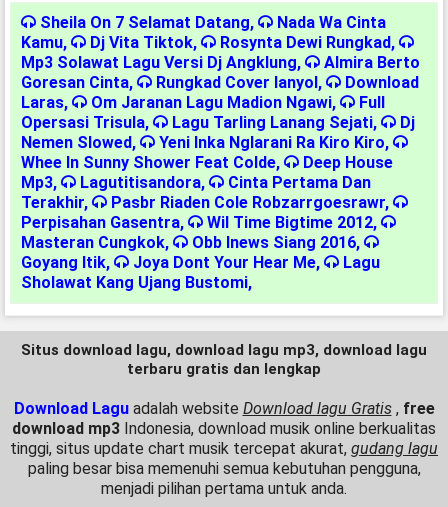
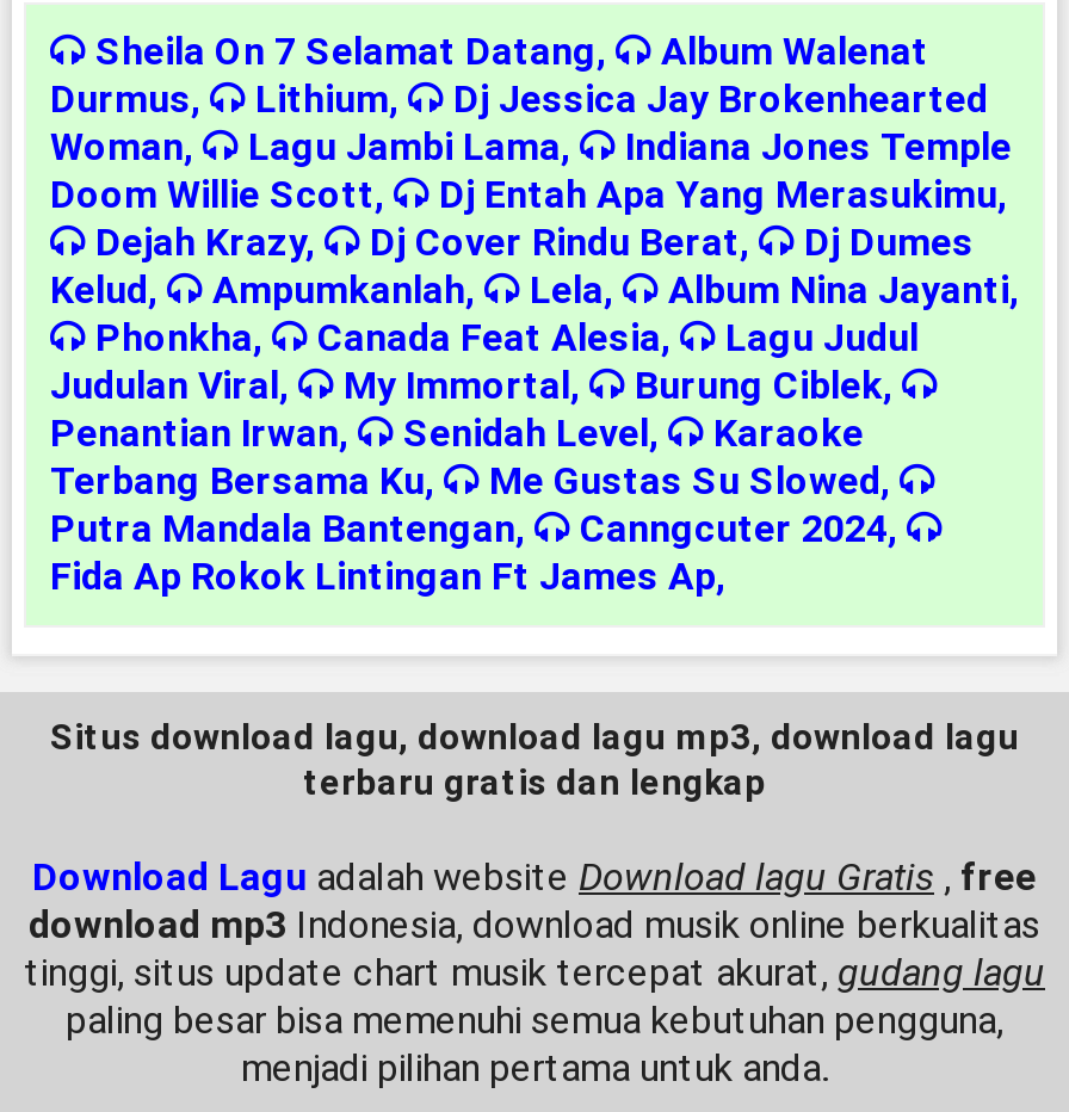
[21,13,420,292] Nada Wa Cinta | Kamu, | Dj Vita Tiktok, | Rosynta Dewi Rungkad, | Mp3 Solawat Lagu Versi Dj Angklung, | Almira Berto | Goresan Cinta, | Rungkad Cover Ianyol, | Download | Laras, | Om Jaranan Lagu Madion Ngawi, | Full | Opersasi Trisula, | Lagu Tarling Lanang Sejati, | Dj | Nemen Slowed, | Yeni Inka Nglarani Ra Kiro Kiro, | Whee In Sunny Shower Feat Colde, | Deep House | Mp3, | Lagutitisandora, | Cinta Pertama Dan | Terakhir, | Pasbr Riaden Cole Robzarrgoesrawr, | Perpisahan Gasentra, | Wil Time Bigtime 2012, | Masteran Cungkok, | Obb Inews Siang 2016, | Goyang Itik, | Joya Dont Your Hear Me, | Lagu | Sholawat Kang Ujang Bustomi, -> [50,29,1019,599] Album Walenat | Durmus, | Lithium, | Dj Jessica Jay Brokenhearted | Woman, | Lagu Jambi Lama, | Indiana Jones Temple | Doom Willie Scott, | Dj Entah Apa Yang Merasukimu, | Dejah Krazy, | Dj Cover Rindu Berat, | Dj Dumes | Kelud, | Ampumkanlah, | Lela, | Album Nina Jayanti, | Phonkha, | Canada Feat Alesia, | Lagu Judul | Judulan Viral, | My Immortal, | Burung Ciblek, | Penantian Irwan, | Senidah Level, | Karaoke | Terbang Bersama Ku, | Me Gustas Su Slowed, | Putra Mandala Bantengan, | Canngcuter 2024, | Fida Ap Rokok Lintingan Ft James Ap,

